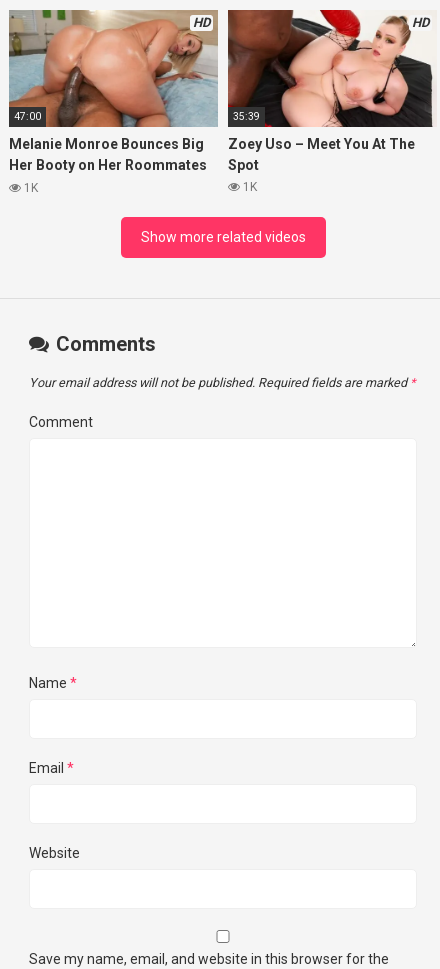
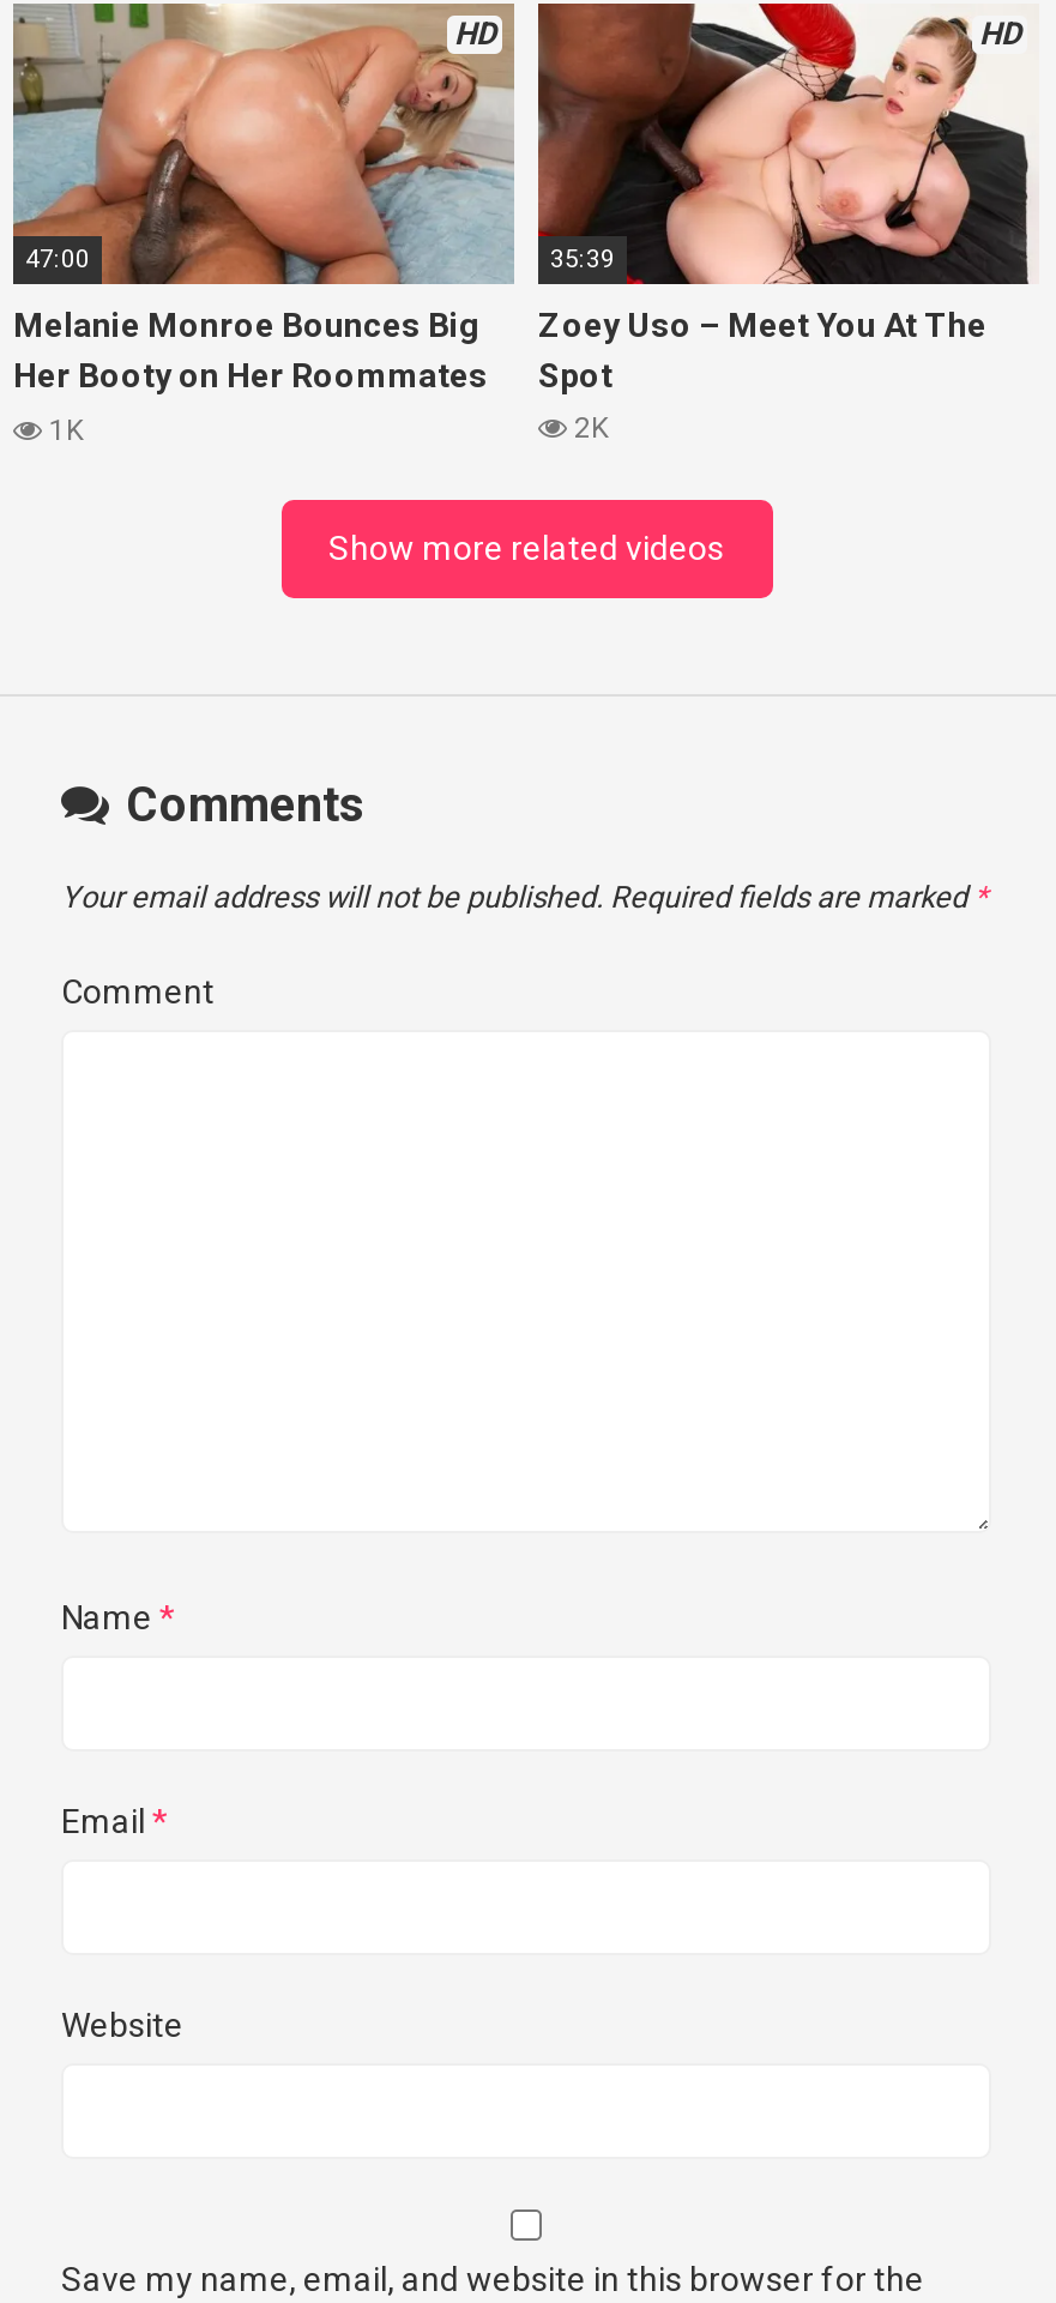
[240,180,257,194] 1K -> [567,411,608,445] 2K

